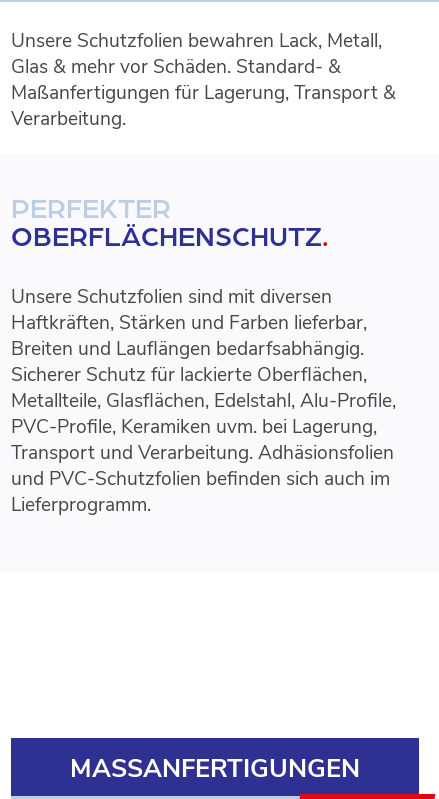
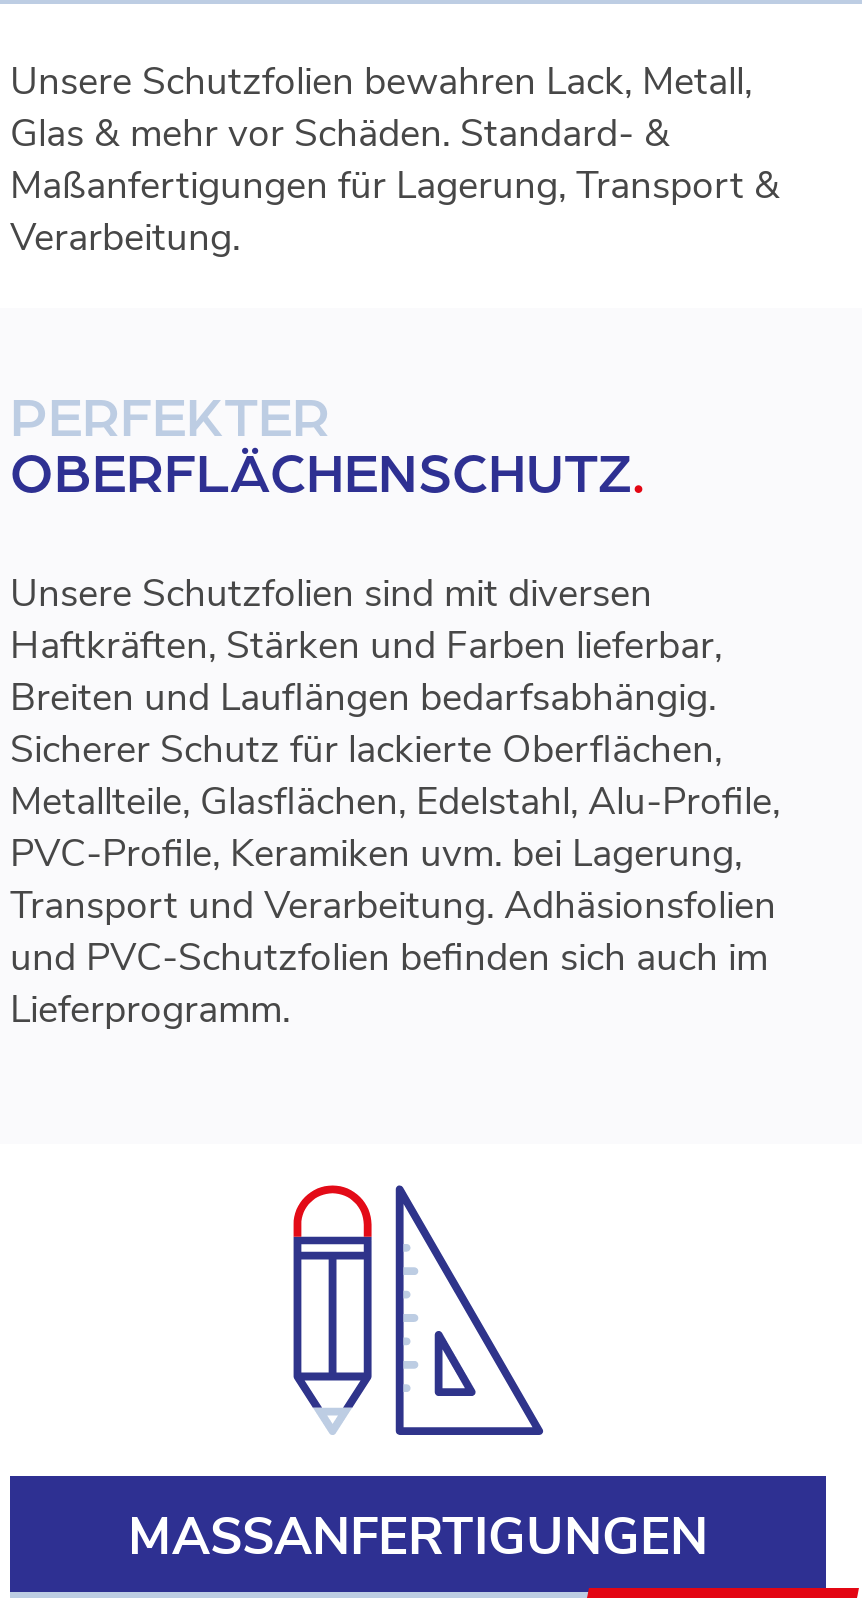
none -> [290,1182,374,1436] [image]
none -> [394,1184,546,1438] [image]

